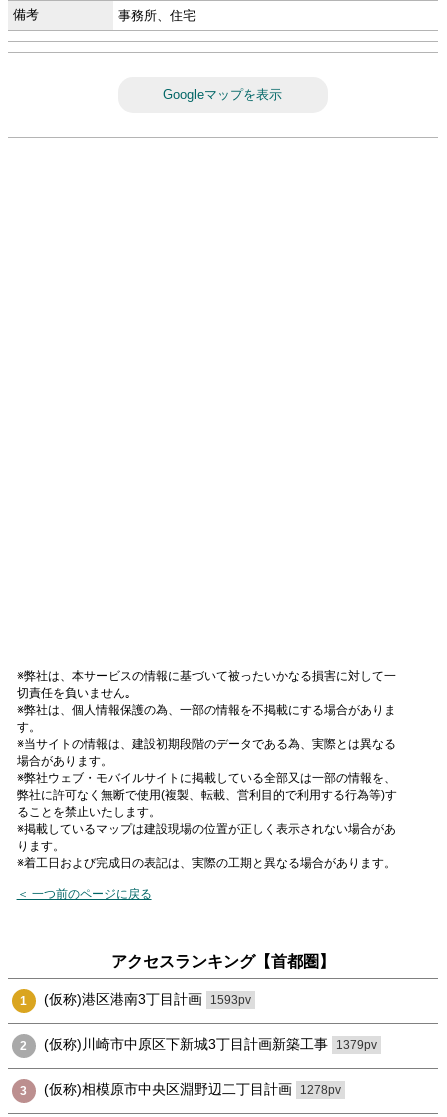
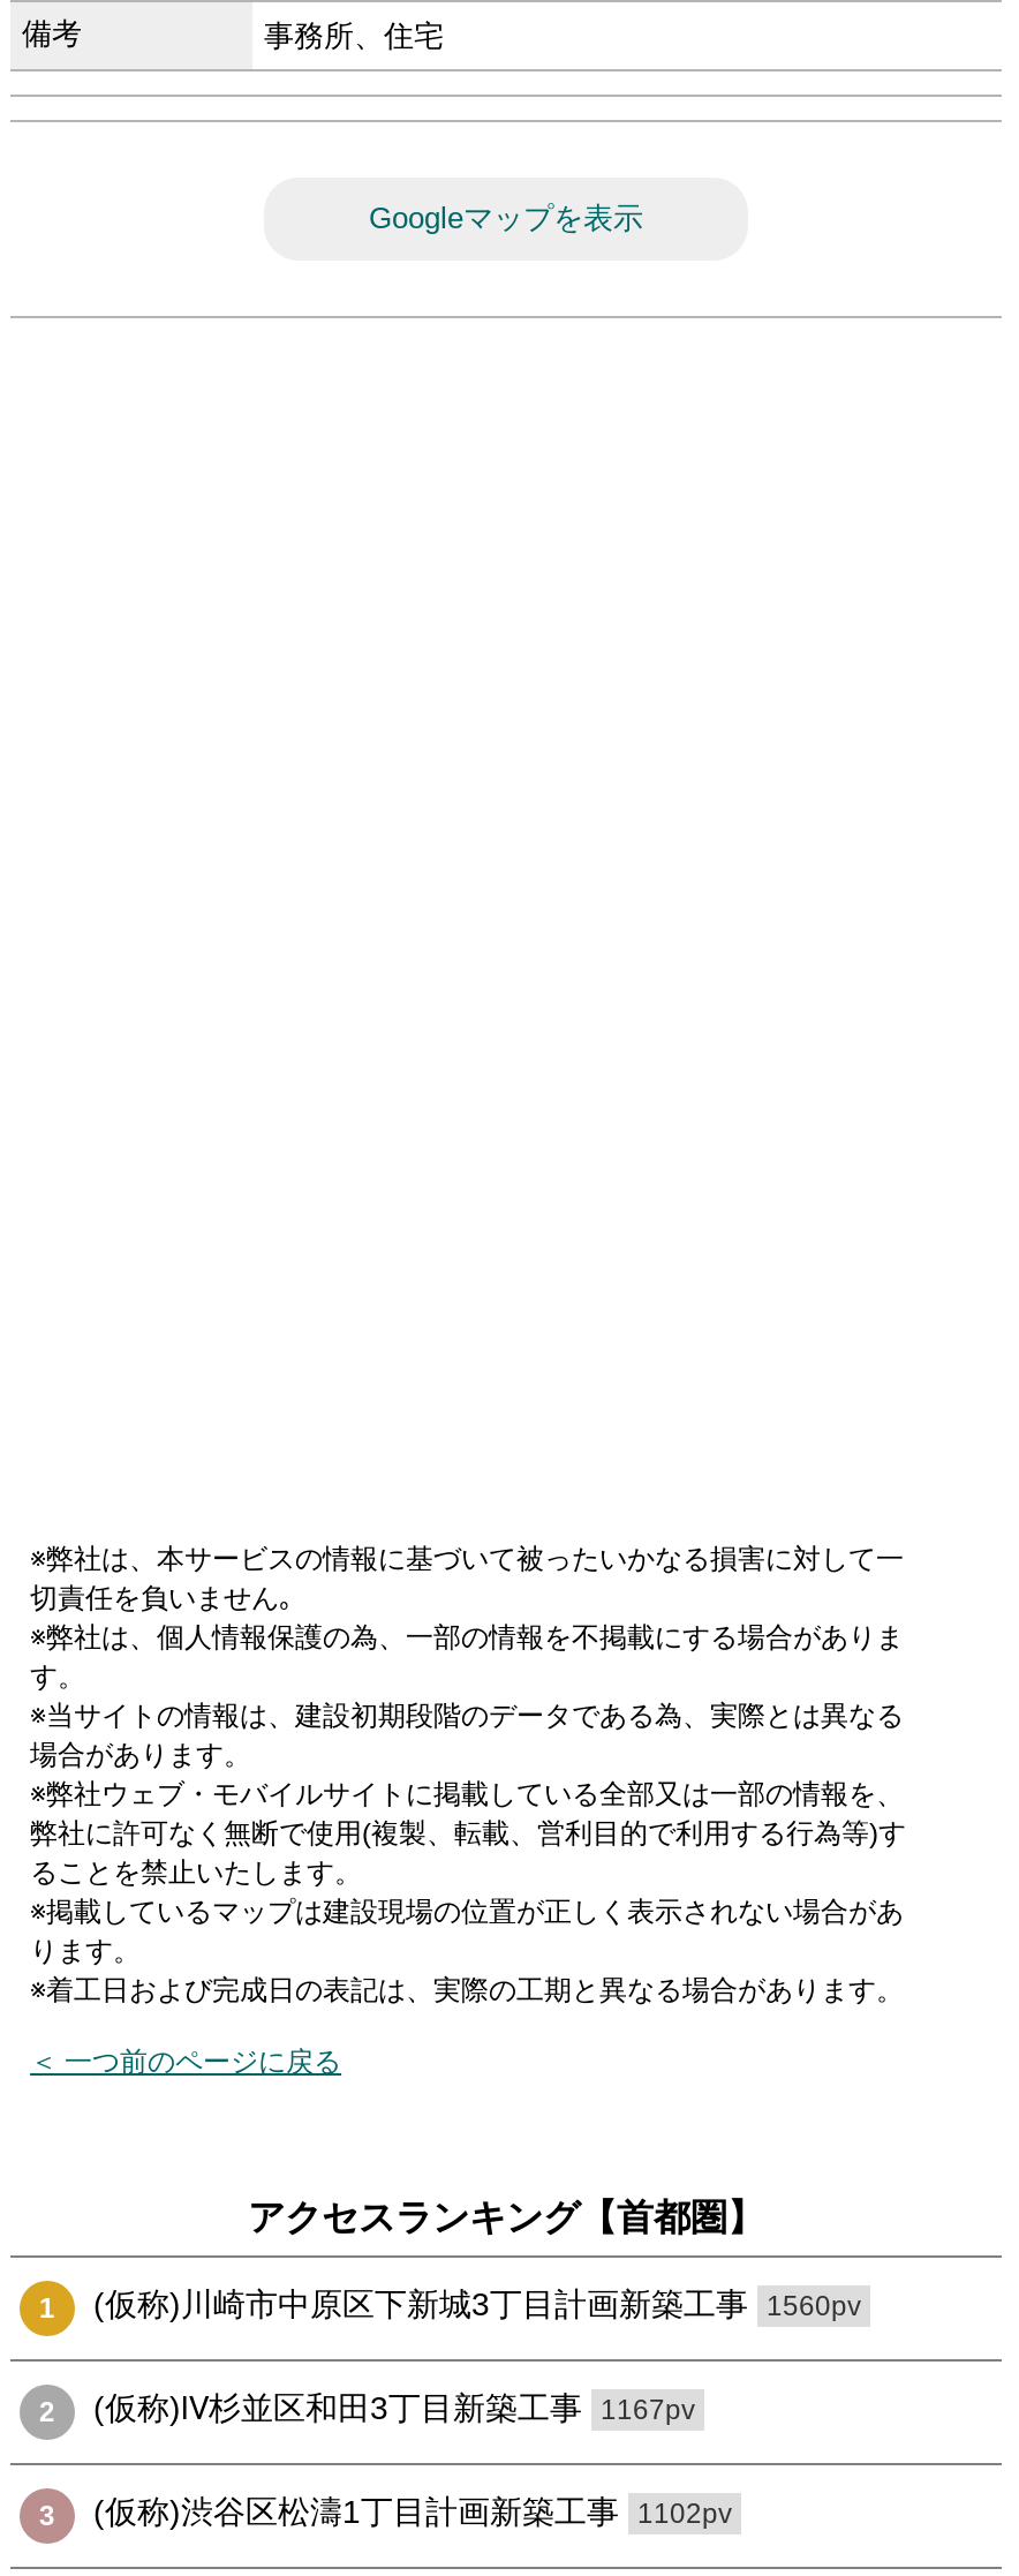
[44,991,251,1007] (仮称)港区港南3丁目計画 1593pv -> [93,2286,861,2323] (仮称)川崎市中原区下新城3丁目計画新築工事 1560pv
[44,1036,377,1052] (仮称)川崎市中原区下新城3丁目計画新築工事 1379pv -> [93,2390,695,2427] (仮称)Ⅳ杉並区和田3丁目新築工事 1167pv
[44,1081,341,1097] (仮称)相模原市中央区淵野辺二丁目計画 1278pv -> [93,2494,732,2531] (仮称)渋谷区松濤1丁目計画新築工事 1102pv

